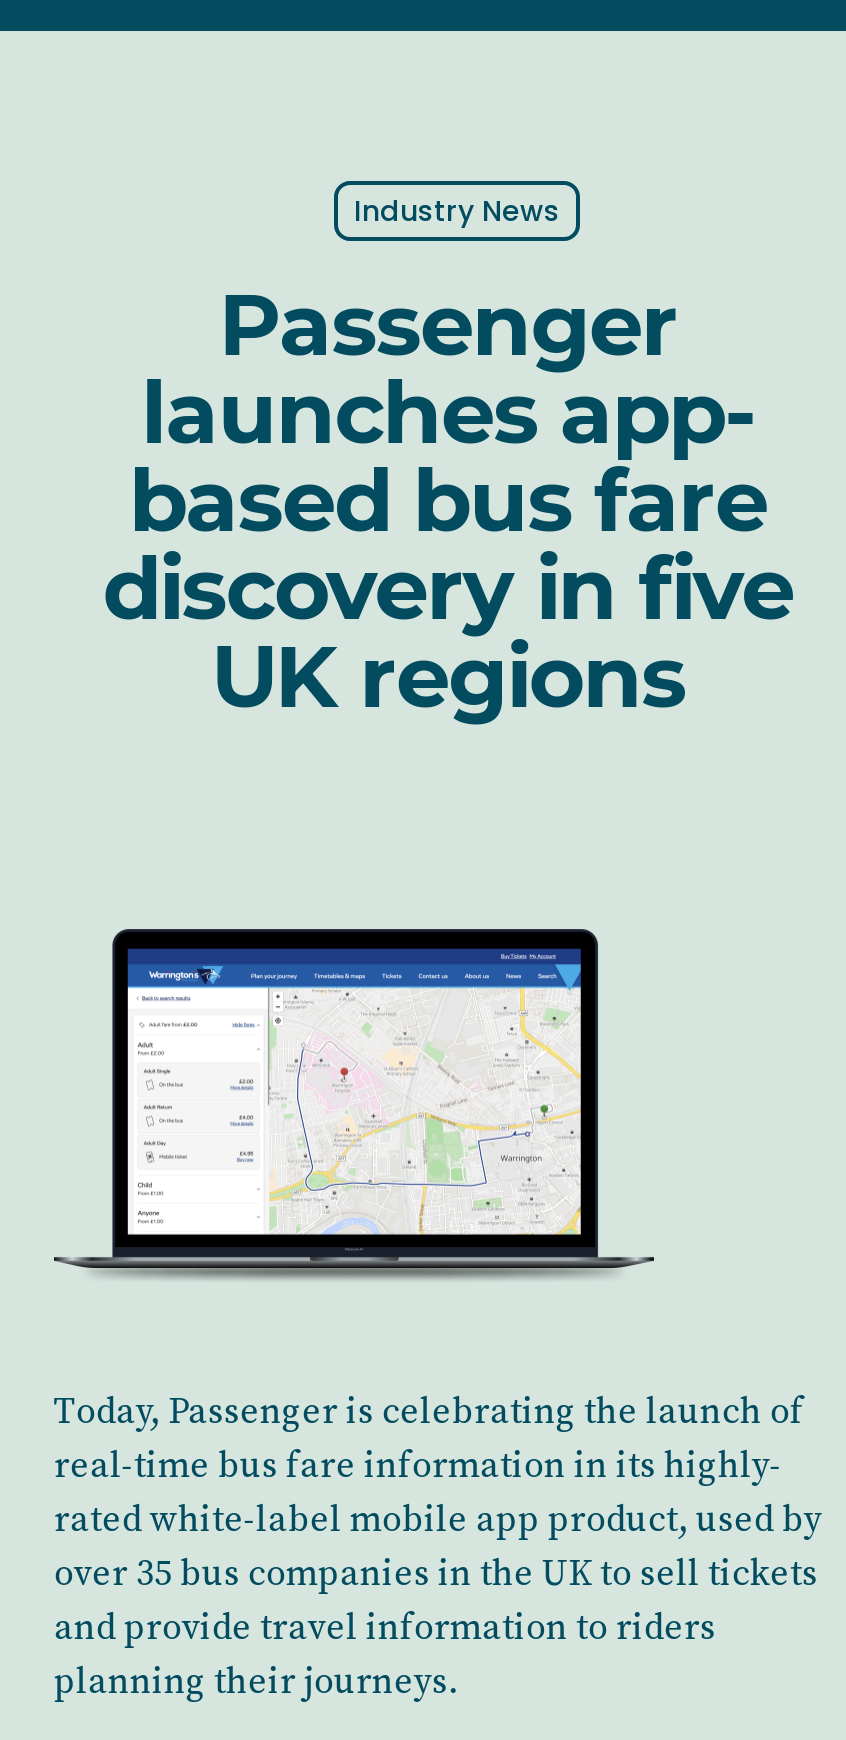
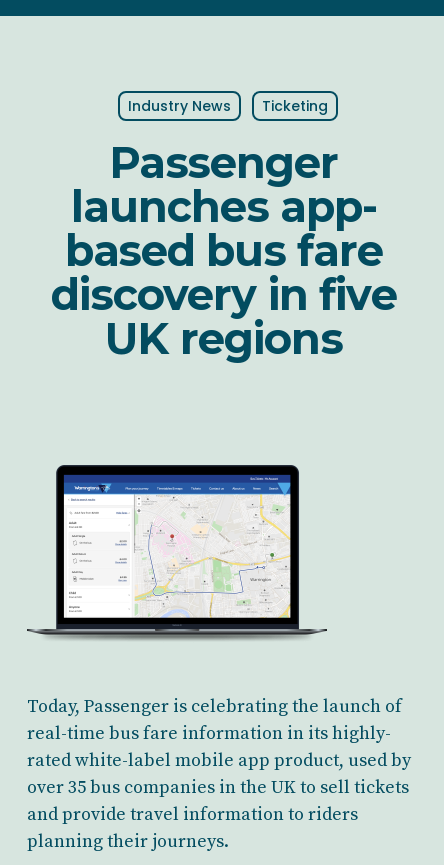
none -> [262,96,328,116] Ticketing

